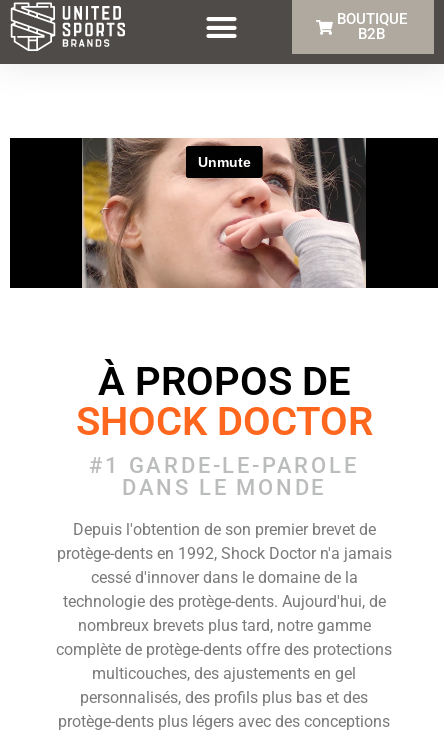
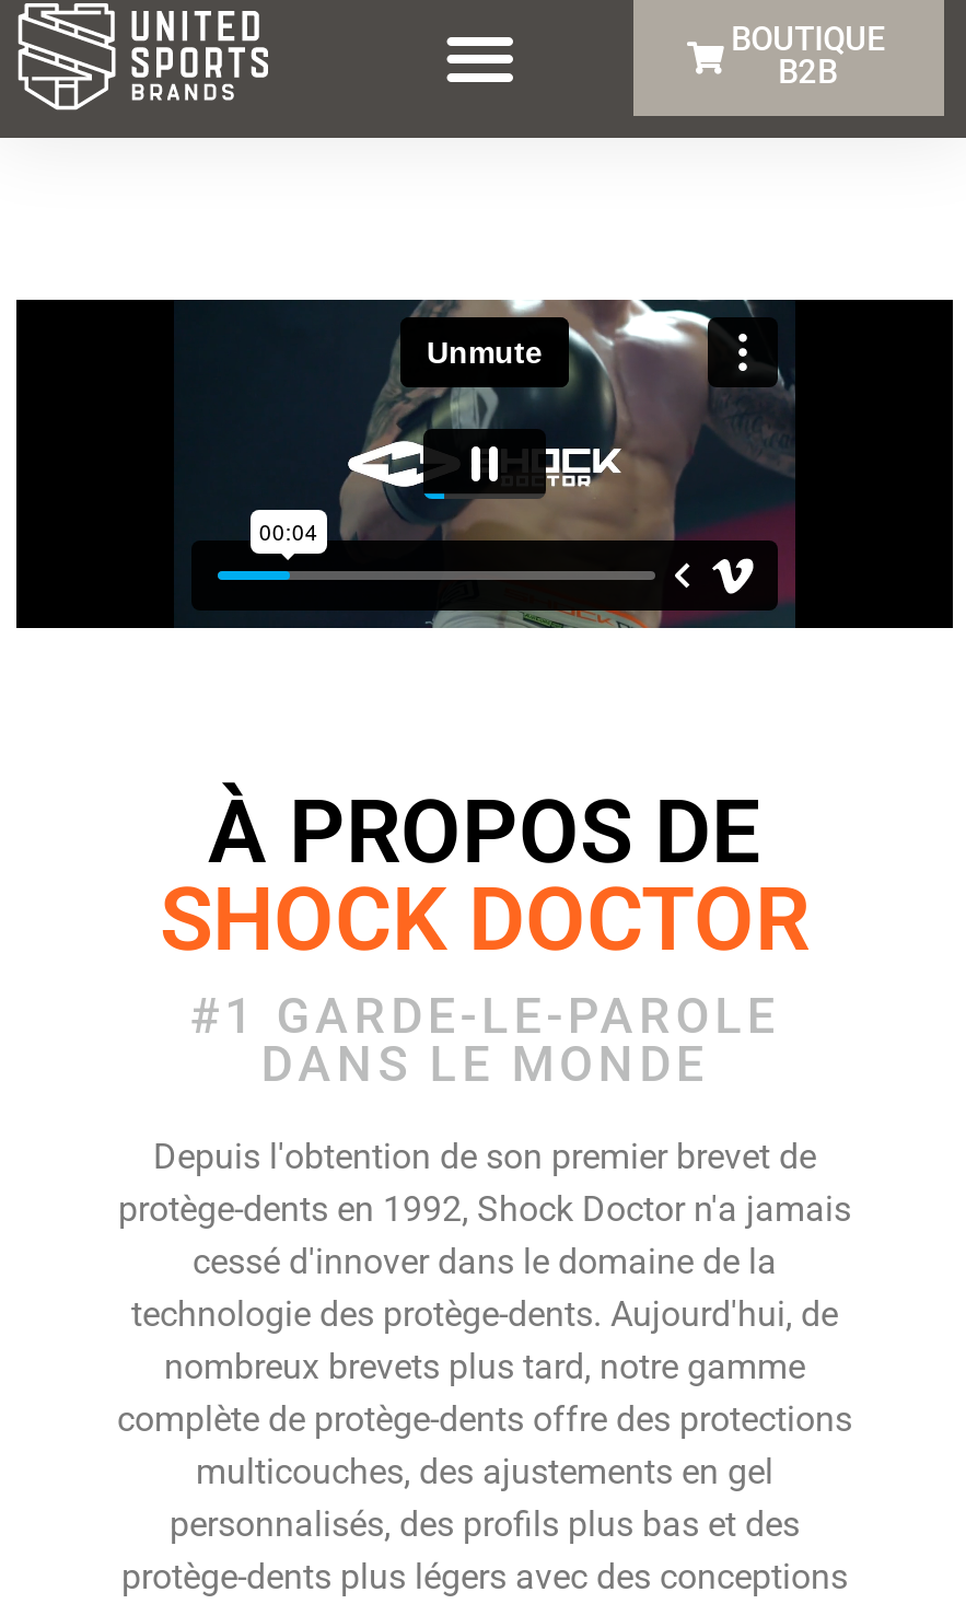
[81,137,367,289] [image] -> [174,298,795,630] [image]

